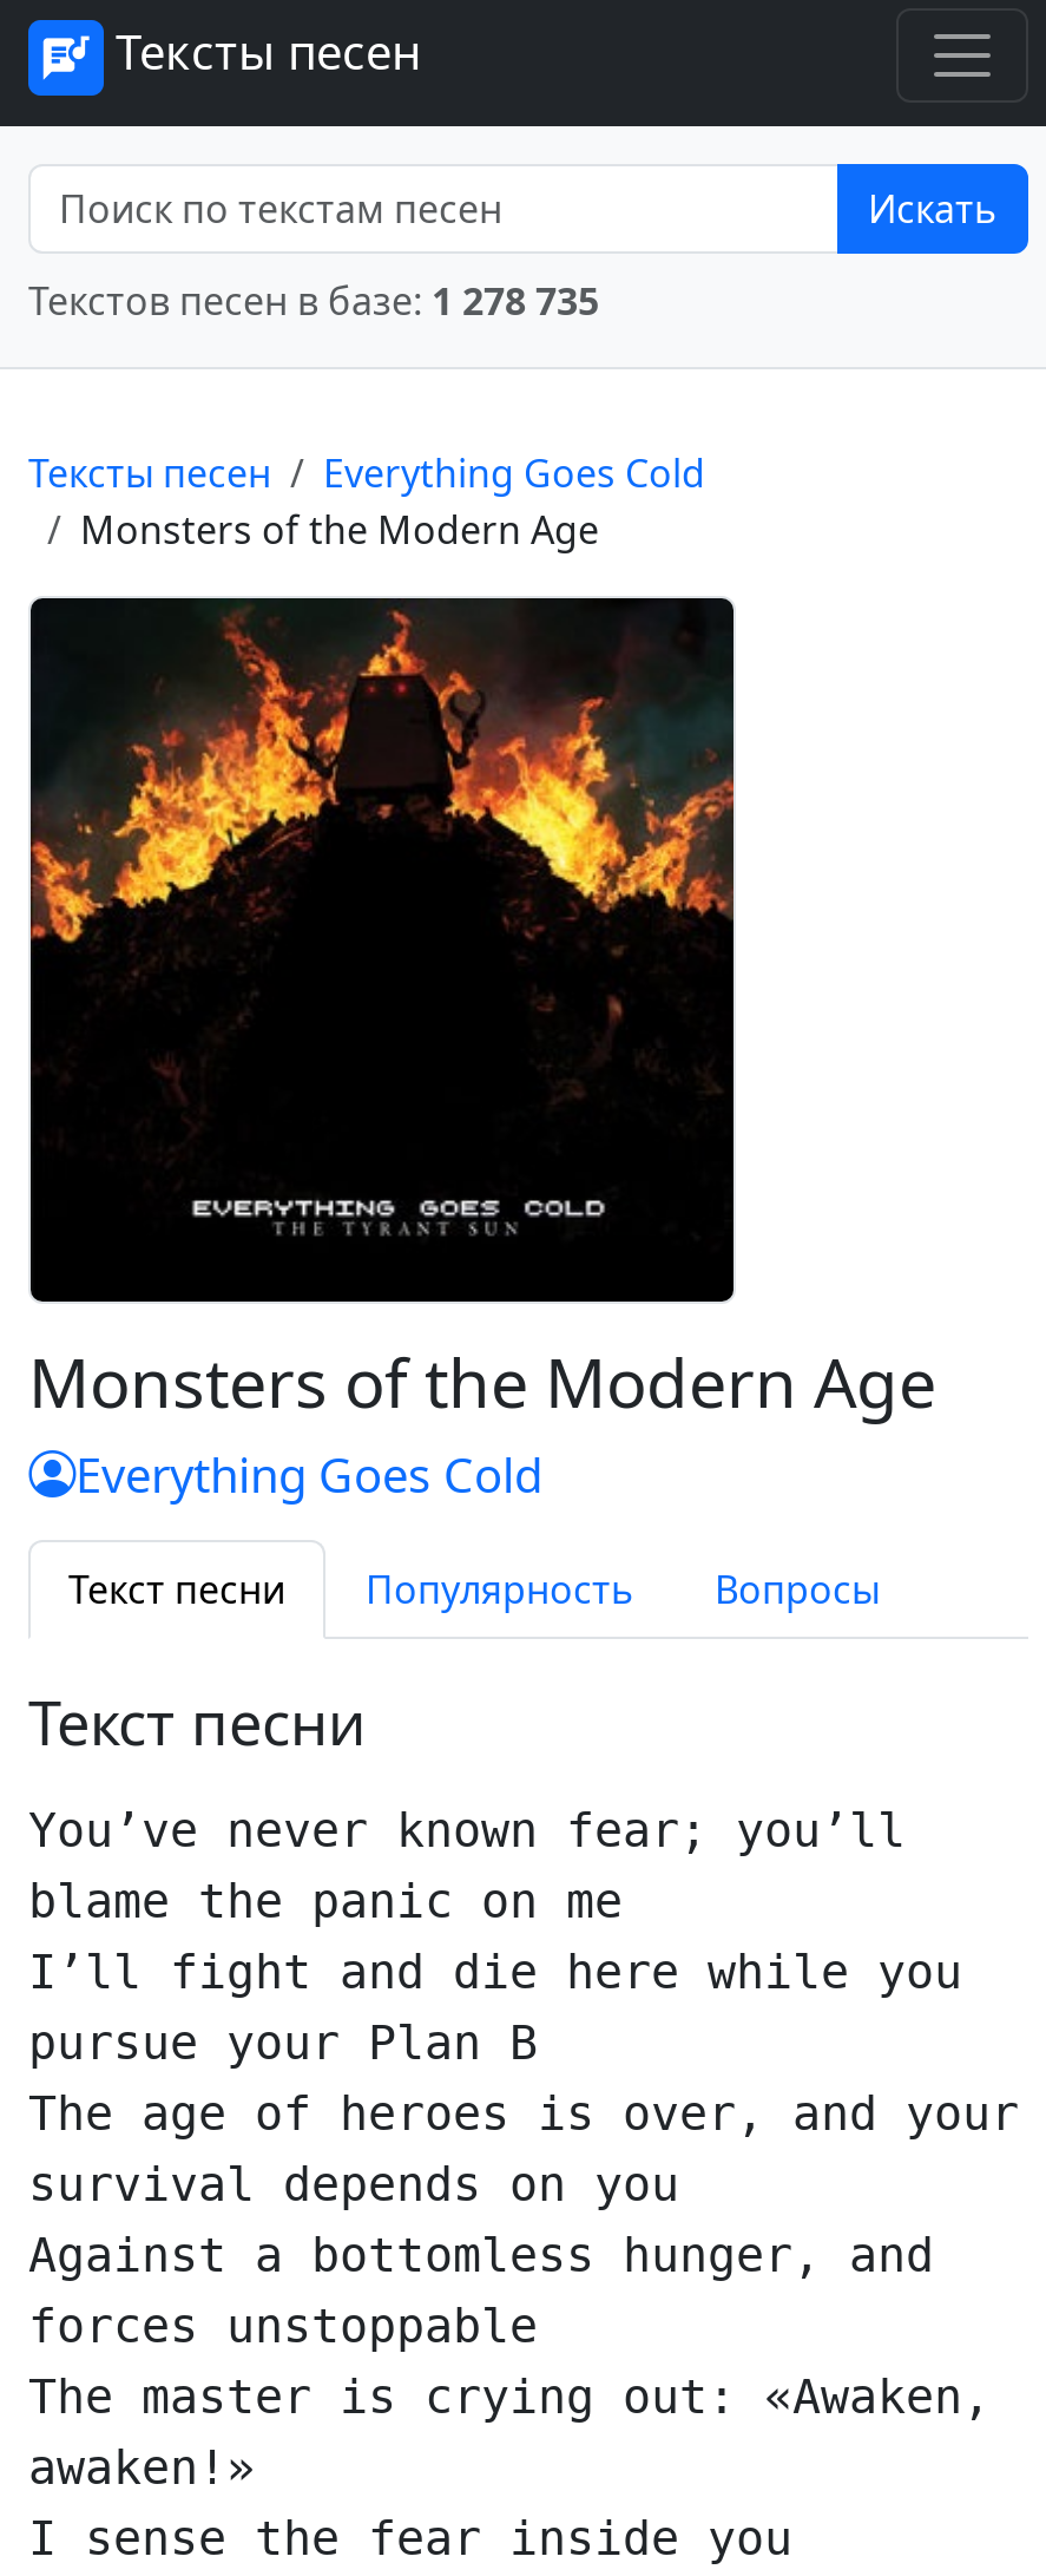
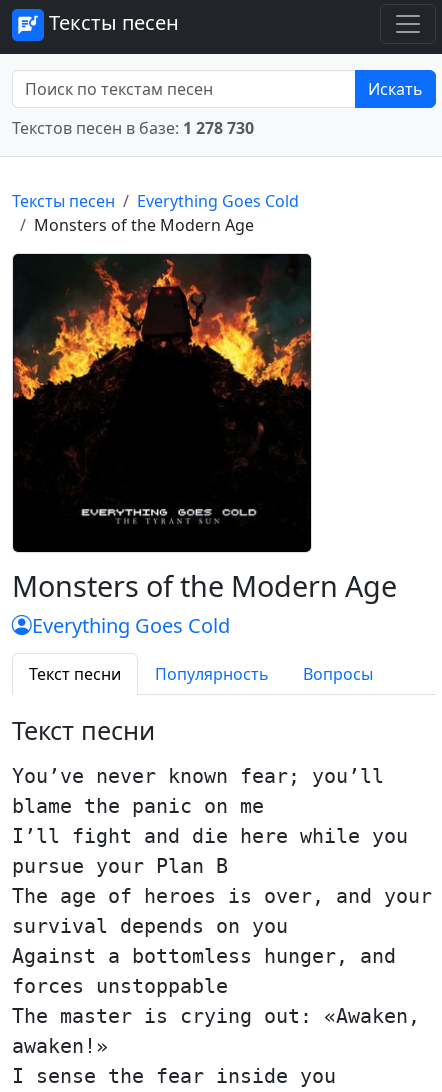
[28,274,599,326] Текстов песен в базе: 1 278 735 -> [12,117,254,139] Текстов песен в базе: 1 278 730

